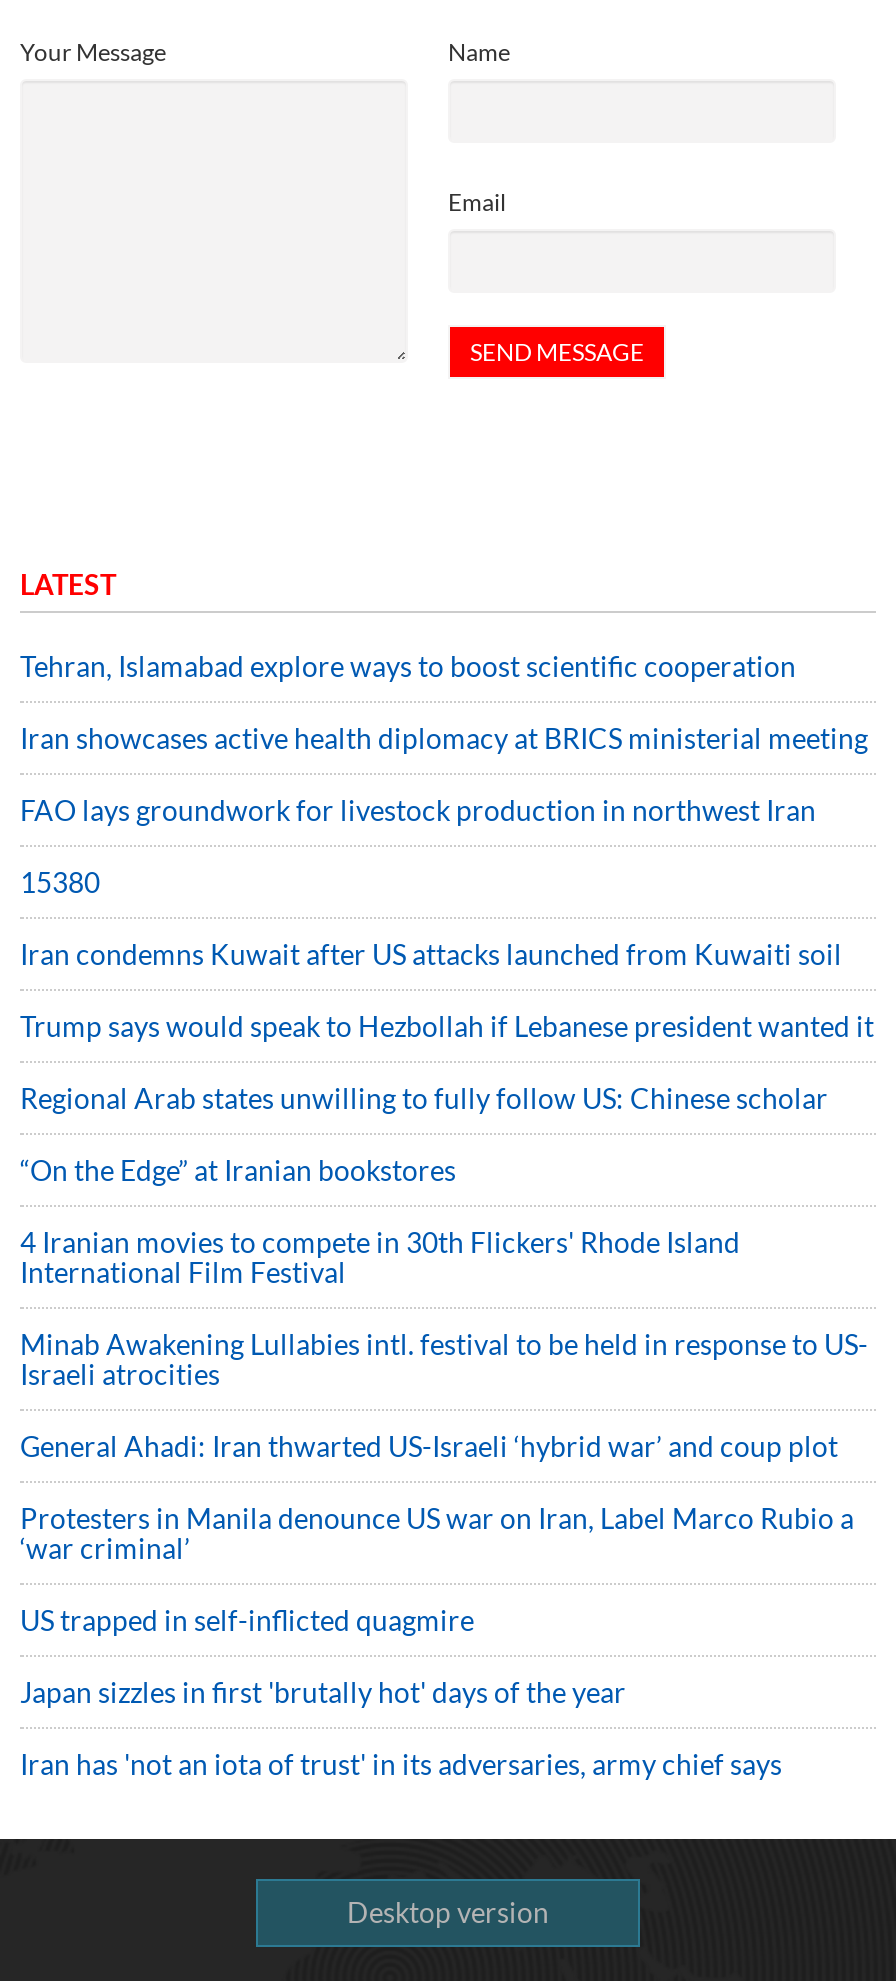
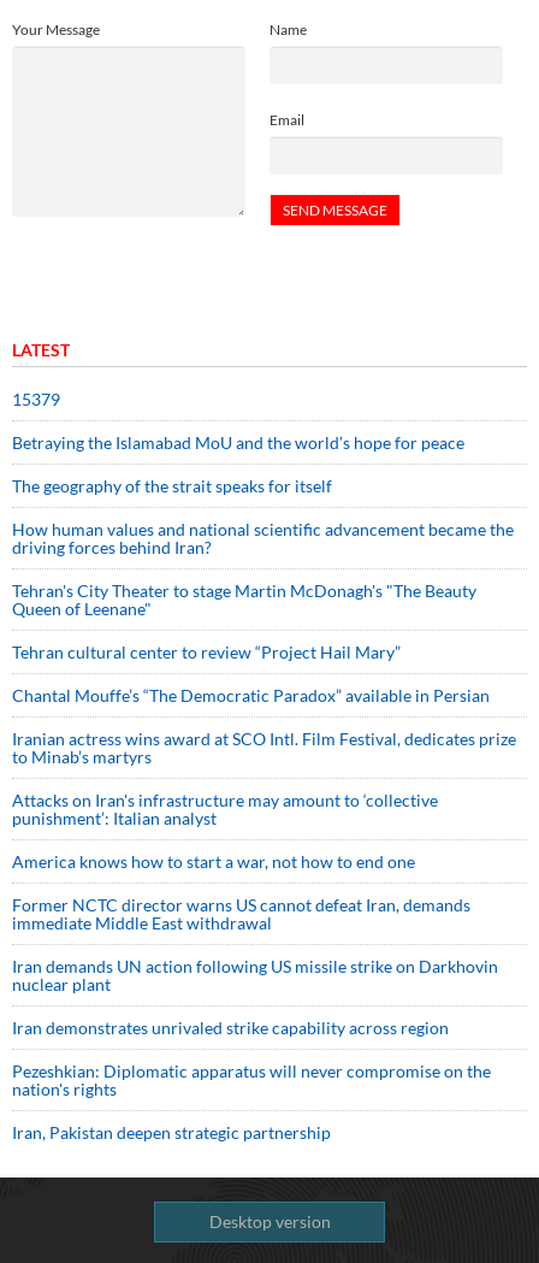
[20,650,796,684] Tehran, Islamabad explore ways to boost scientific cooperation -> [12,389,60,410] 15379
[20,722,868,756] Iran showcases active health diplomacy at BRICS ministerial meeting -> [12,433,464,453] Betraying the Islamabad MoU and the world’s hope for peace
[20,794,816,828] FAO lays groundwork for livestock production in northwest Iran -> [12,476,332,497] The geography of the strait speaks for itself
[20,866,100,900] 15380 -> [12,519,514,558] How human values and national scientific advancement became the | driving forces behind Iran?
[20,938,842,972] Iran condemns Kuwait after US attacks launched from Kuwaiti soil -> [12,581,476,619] Tehran's City Theater to stage Martin McDonagh's "The Beauty | Queen of Leenane"
[20,1010,874,1044] Trump says would speak to Hezbollah if Lebanese president wanted it -> [12,642,401,663] Tehran cultural center to review “Project Hail Mary”
[20,1082,828,1116] Regional Arab states unwilling to fully follow US: Chinese scholar -> [12,686,490,706] Chantal Mouffe’s “The Democratic Paradox” available in Persian
[20,1154,456,1188] “On the Edge” at Iranian bookstores -> [12,729,516,767] Iranian actress wins award at SCO Intl. Film Festival, dedicates prize | to Minab’s martyrs
[20,1226,740,1290] 4 Iranian movies to compete in 30th Flickers' Rhode Island | International Film Festival -> [12,790,438,829] Attacks on Iran's infrastructure may amount to ‘collective | punishment’: Italian analyst
[20,1328,868,1392] Minab Awakening Lullabies intl. festival to be held in response to US- | Israeli atrocities -> [12,852,415,872] America knows how to start a war, not how to end one
[20,1430,838,1464] General Ahadi: Iran thwarted US-Israeli ‘hybrid war’ and coup plot -> [12,895,470,934] Former NCTC director warns US cannot defeat Iran, demands | immediate Middle East withdrawal
[20,1502,854,1566] Protesters in Manila denounce US war on Iran, Label Marco Rubio a | ‘war criminal’ -> [12,956,498,995] Iran demands UN action following US missile strike on Darkhovin | nuclear plant
[20,1604,480,1638] US trapped in self-inflicted quagmire -> [12,1018,449,1038] Iran demonstrates unrivaled strike capability across region
[20,1676,626,1710] Japan sizzles in first 'brutally hot' days of the year -> [12,1061,491,1100] Pezeshkian: Diplomatic apparatus will never compromise on the | nation's rights
[20,1748,788,1782] Iran has 'not an iota of trust' in its adversaries, army chief says -> [12,1123,331,1143] Iran, Pakistan deepen strategic partnership

